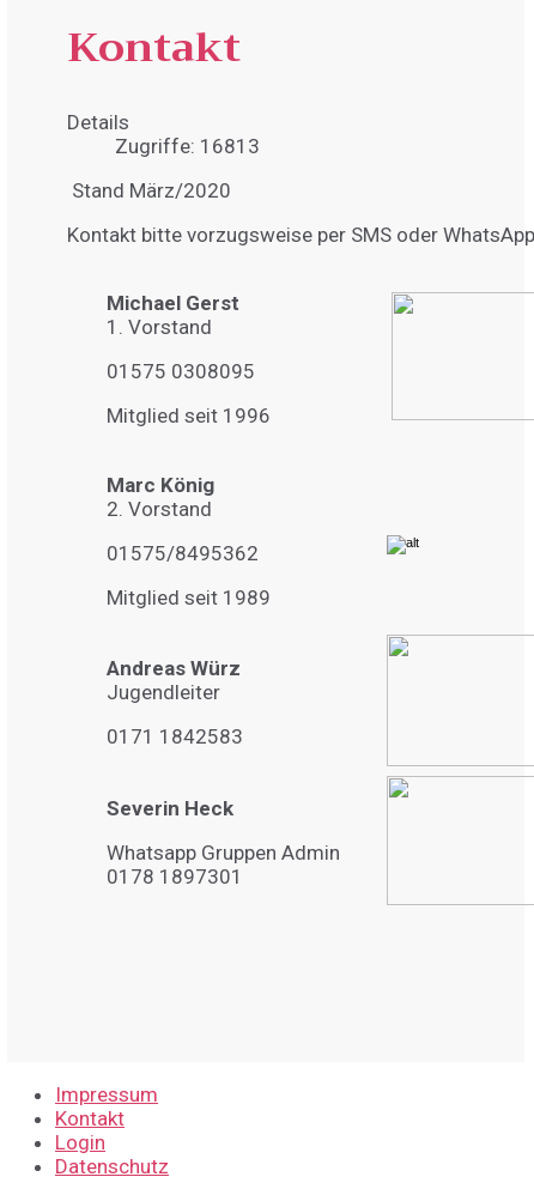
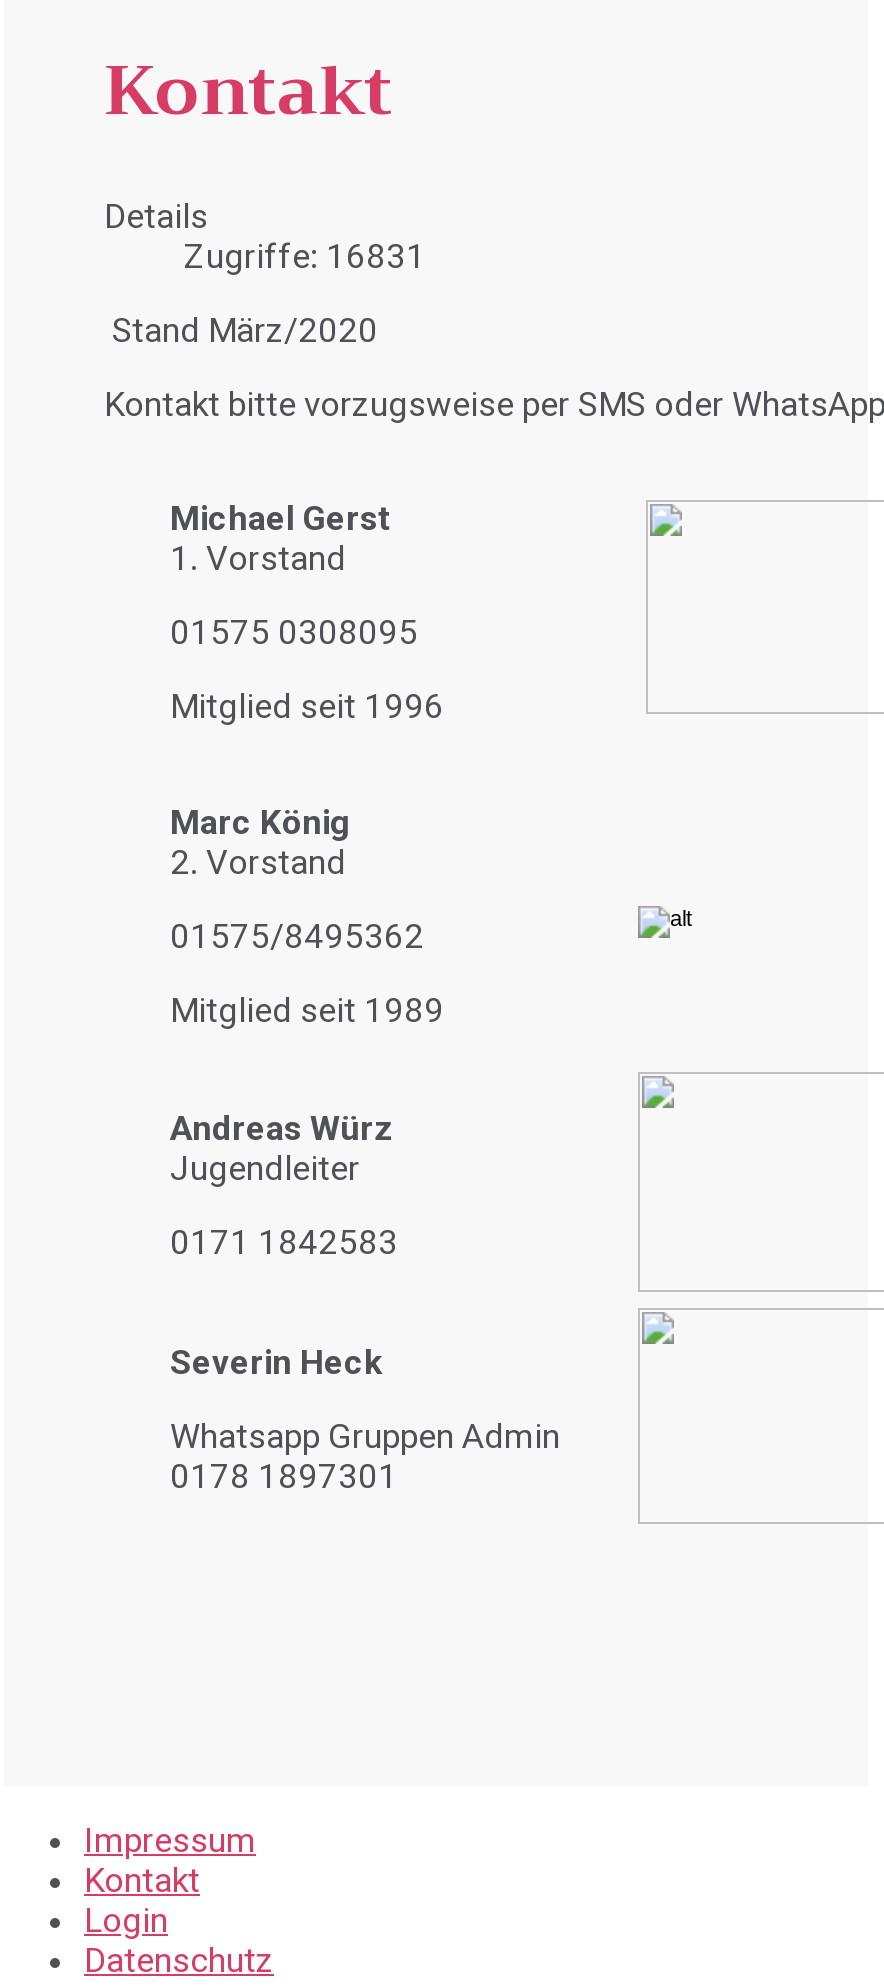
[115,134,260,157] Zugriffe: 16813 -> [184,235,426,275] Zugriffe: 16831

